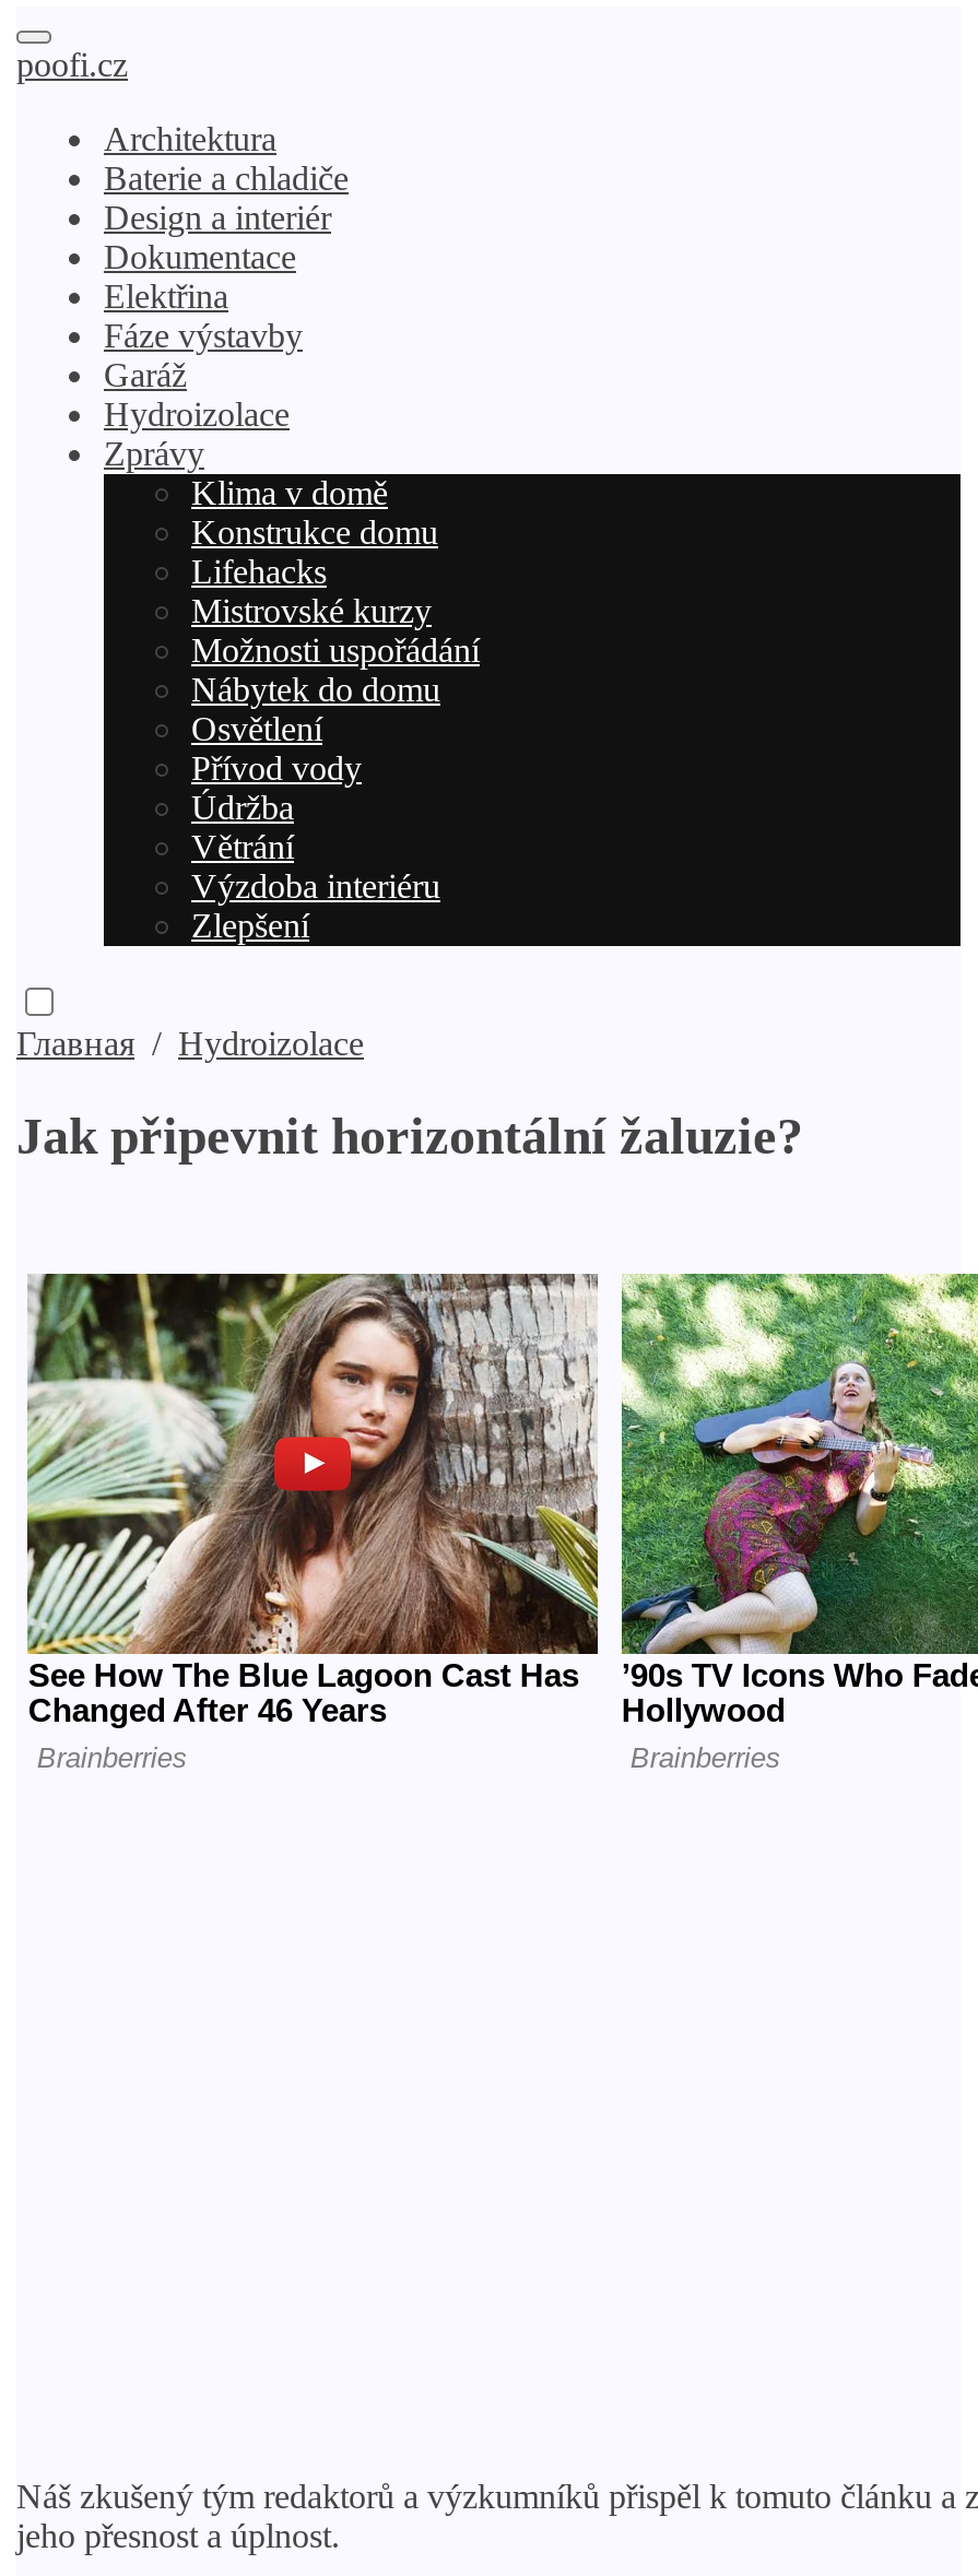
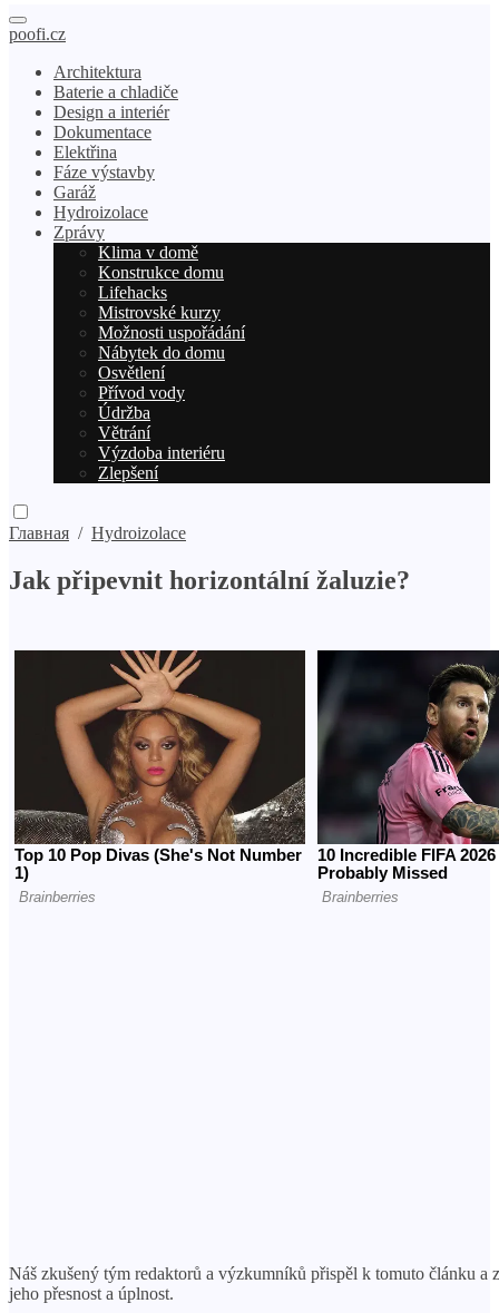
[25,1272,600,1730] [image] -> [13,649,306,883] [image]
[620,1272,971,1730] [image] -> [316,649,496,883] [image]

